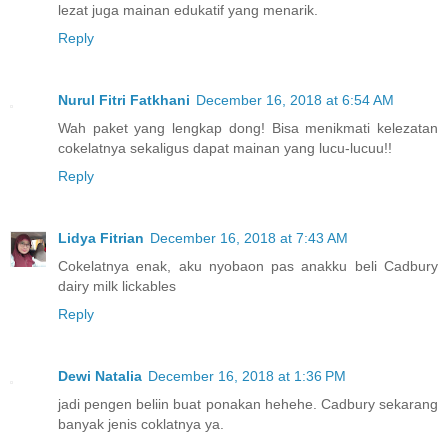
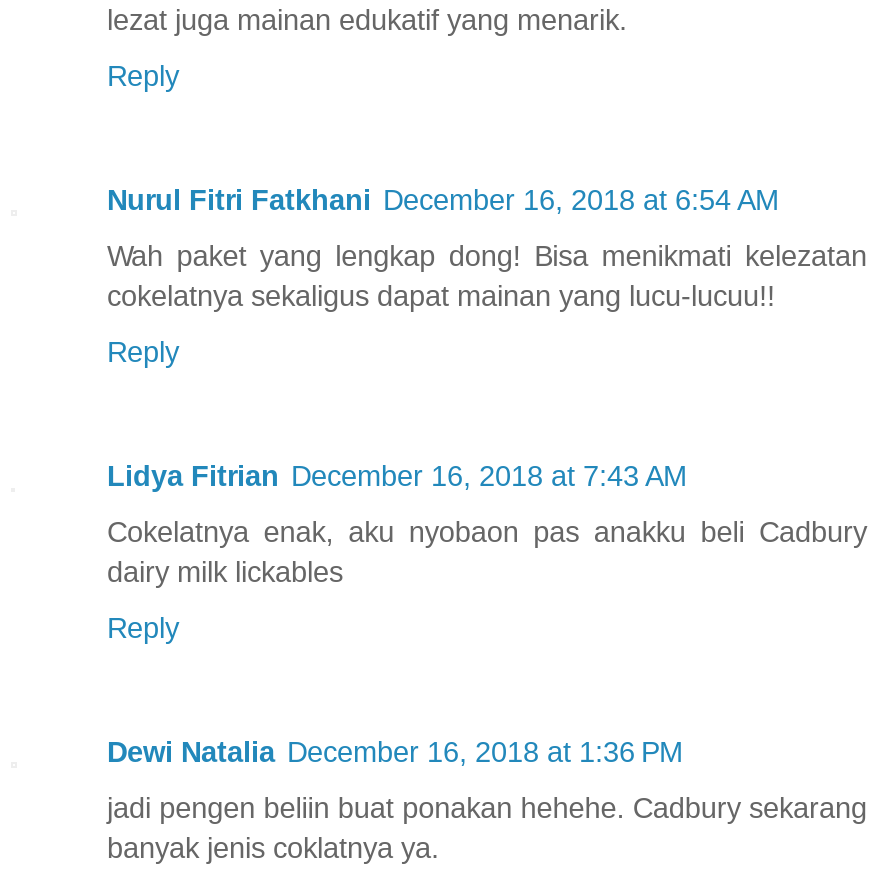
[9,231,47,268] [image] -> none

